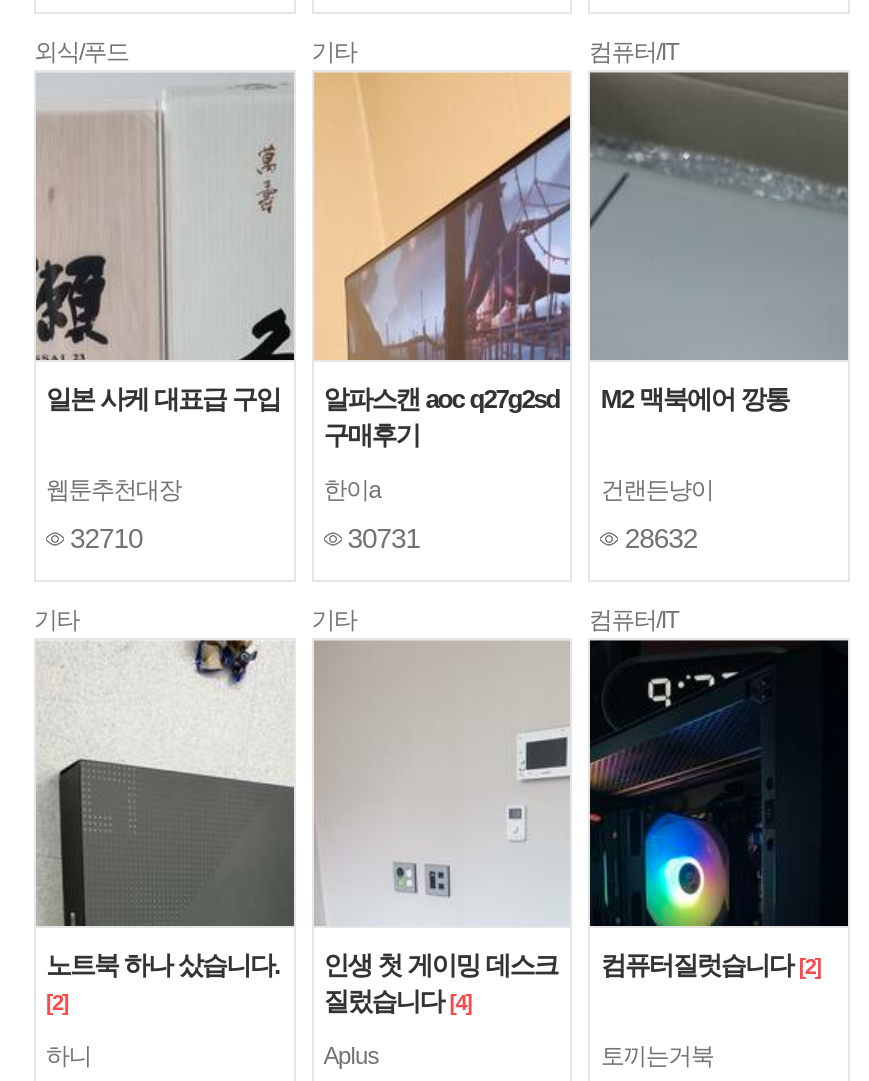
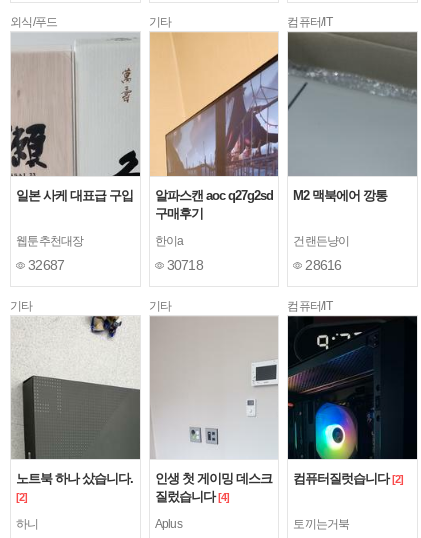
[70,522,142,554] 32710 -> [28,257,64,273] 32687
[347,522,420,554] 30731 -> [167,257,203,273] 30718
[625,522,697,554] 28632 -> [305,257,342,273] 28616

